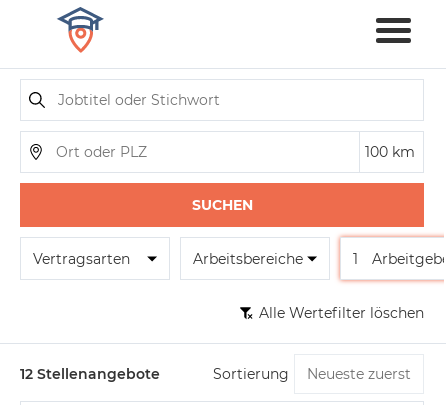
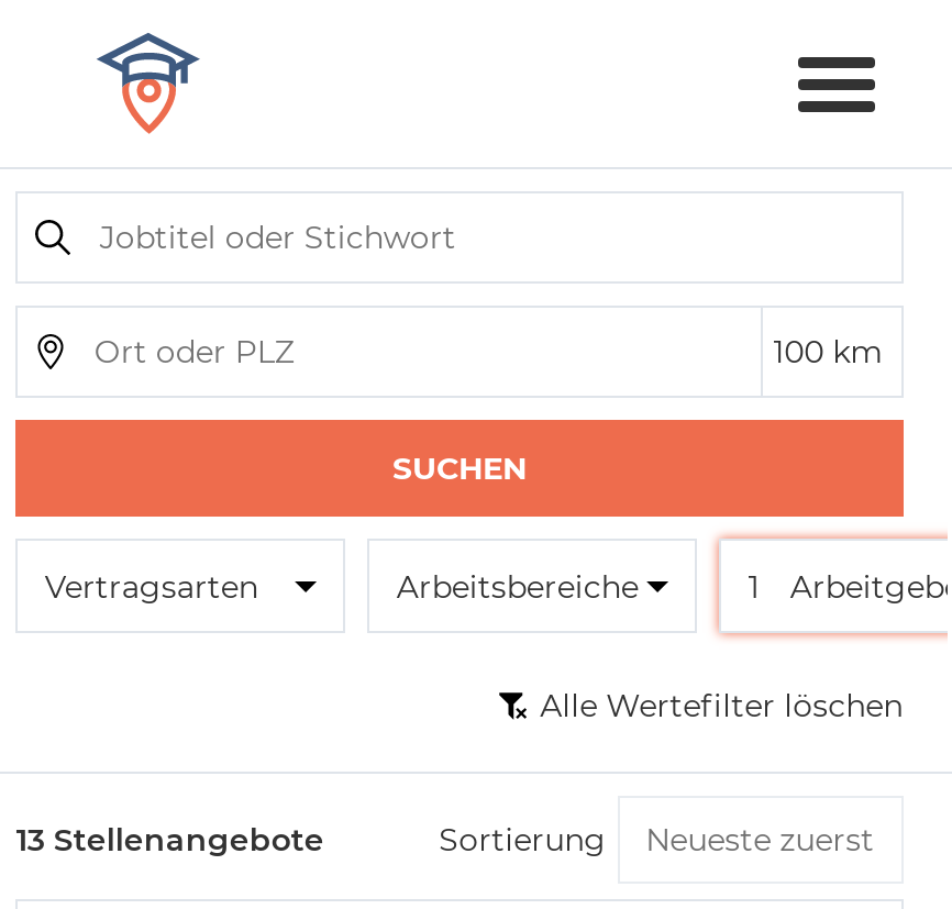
[20,365,160,383] 12 Stellenangebote -> [16,820,324,860] 13 Stellenangebote

